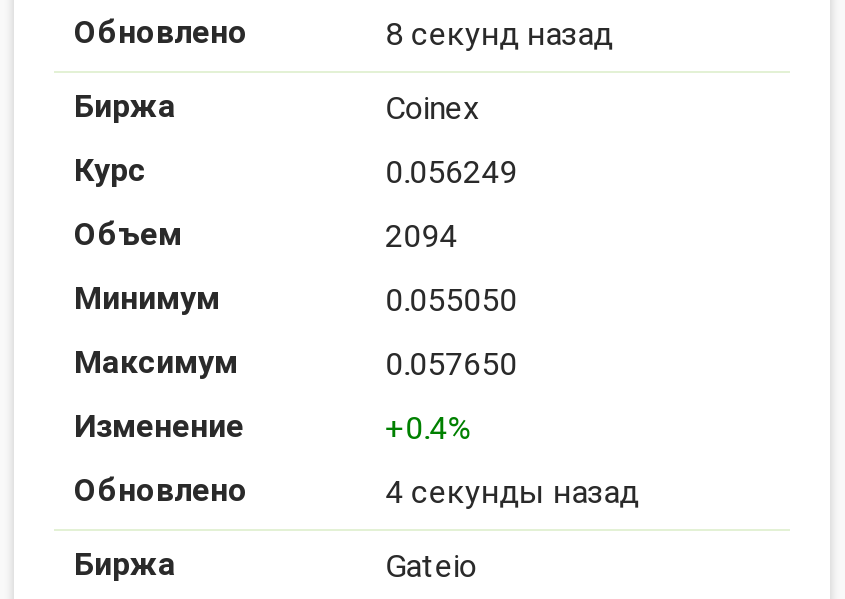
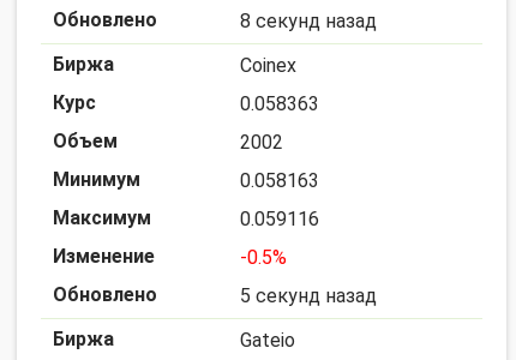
[385,153,517,191] 0.056249 -> [240,92,319,115] 0.058363
[385,217,457,255] 2094 -> [240,131,283,154] 2002
[385,281,517,319] 0.055050 -> [240,169,319,192] 0.058163
[385,345,517,383] 0.057650 -> [240,208,319,230] 0.059116
[385,409,471,447] +0.4% -> [240,246,286,269] -0.5%
[385,473,639,511] 4 секунды назад -> [240,284,376,307] 5 секунд назад

